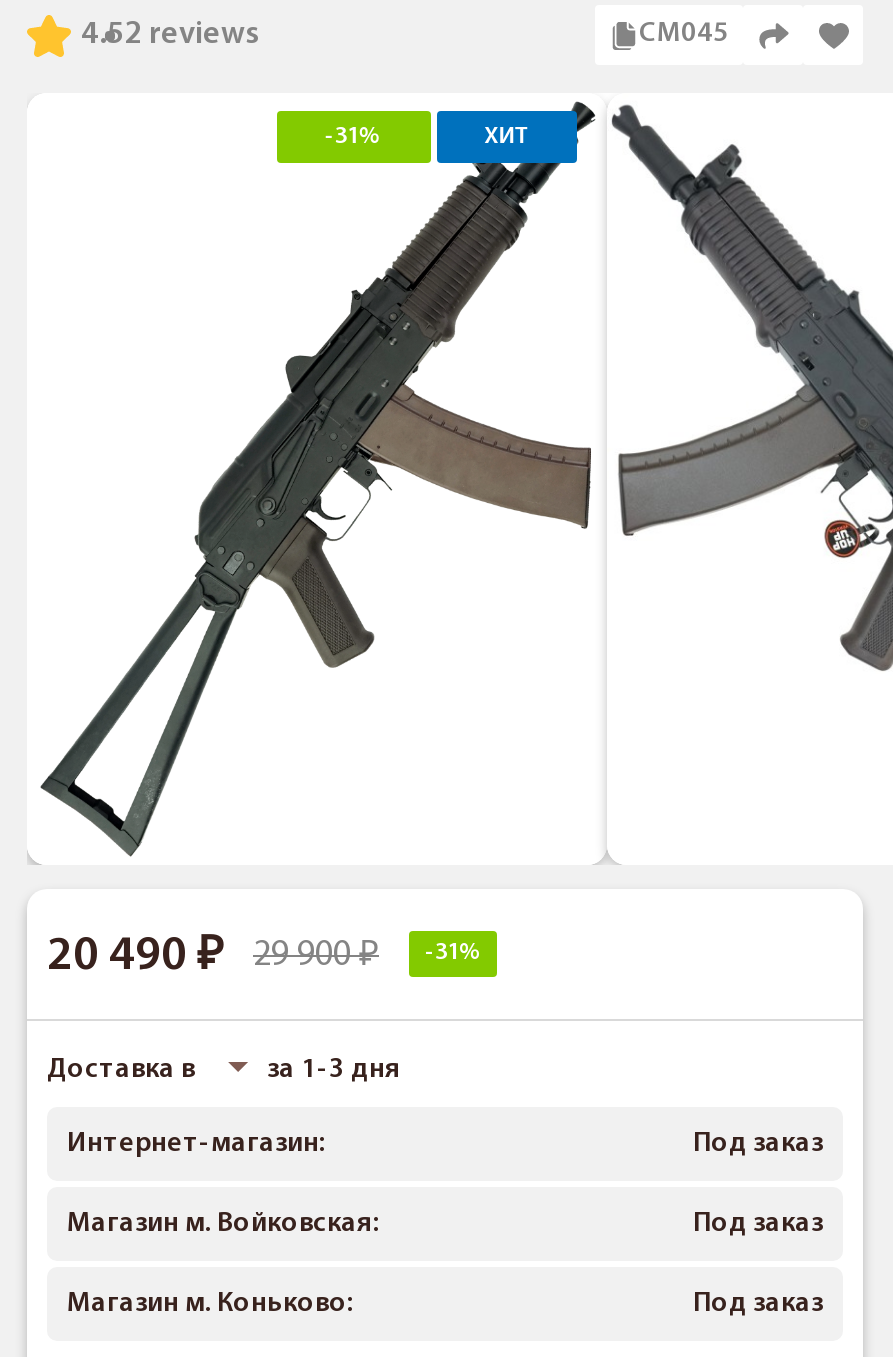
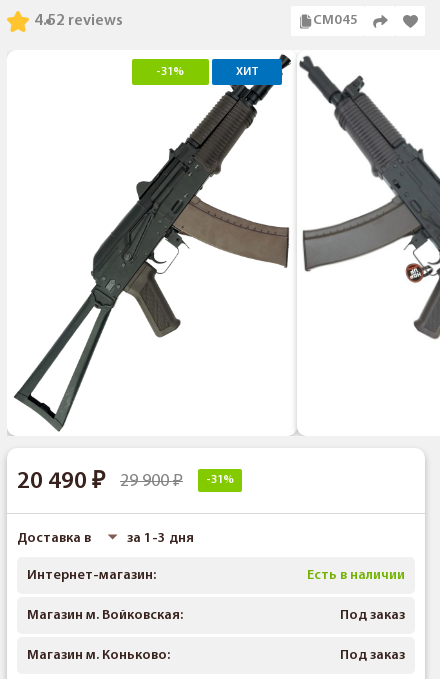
[693,1129,823,1159] Под заказ -> [307,568,405,583] Есть в наличии

